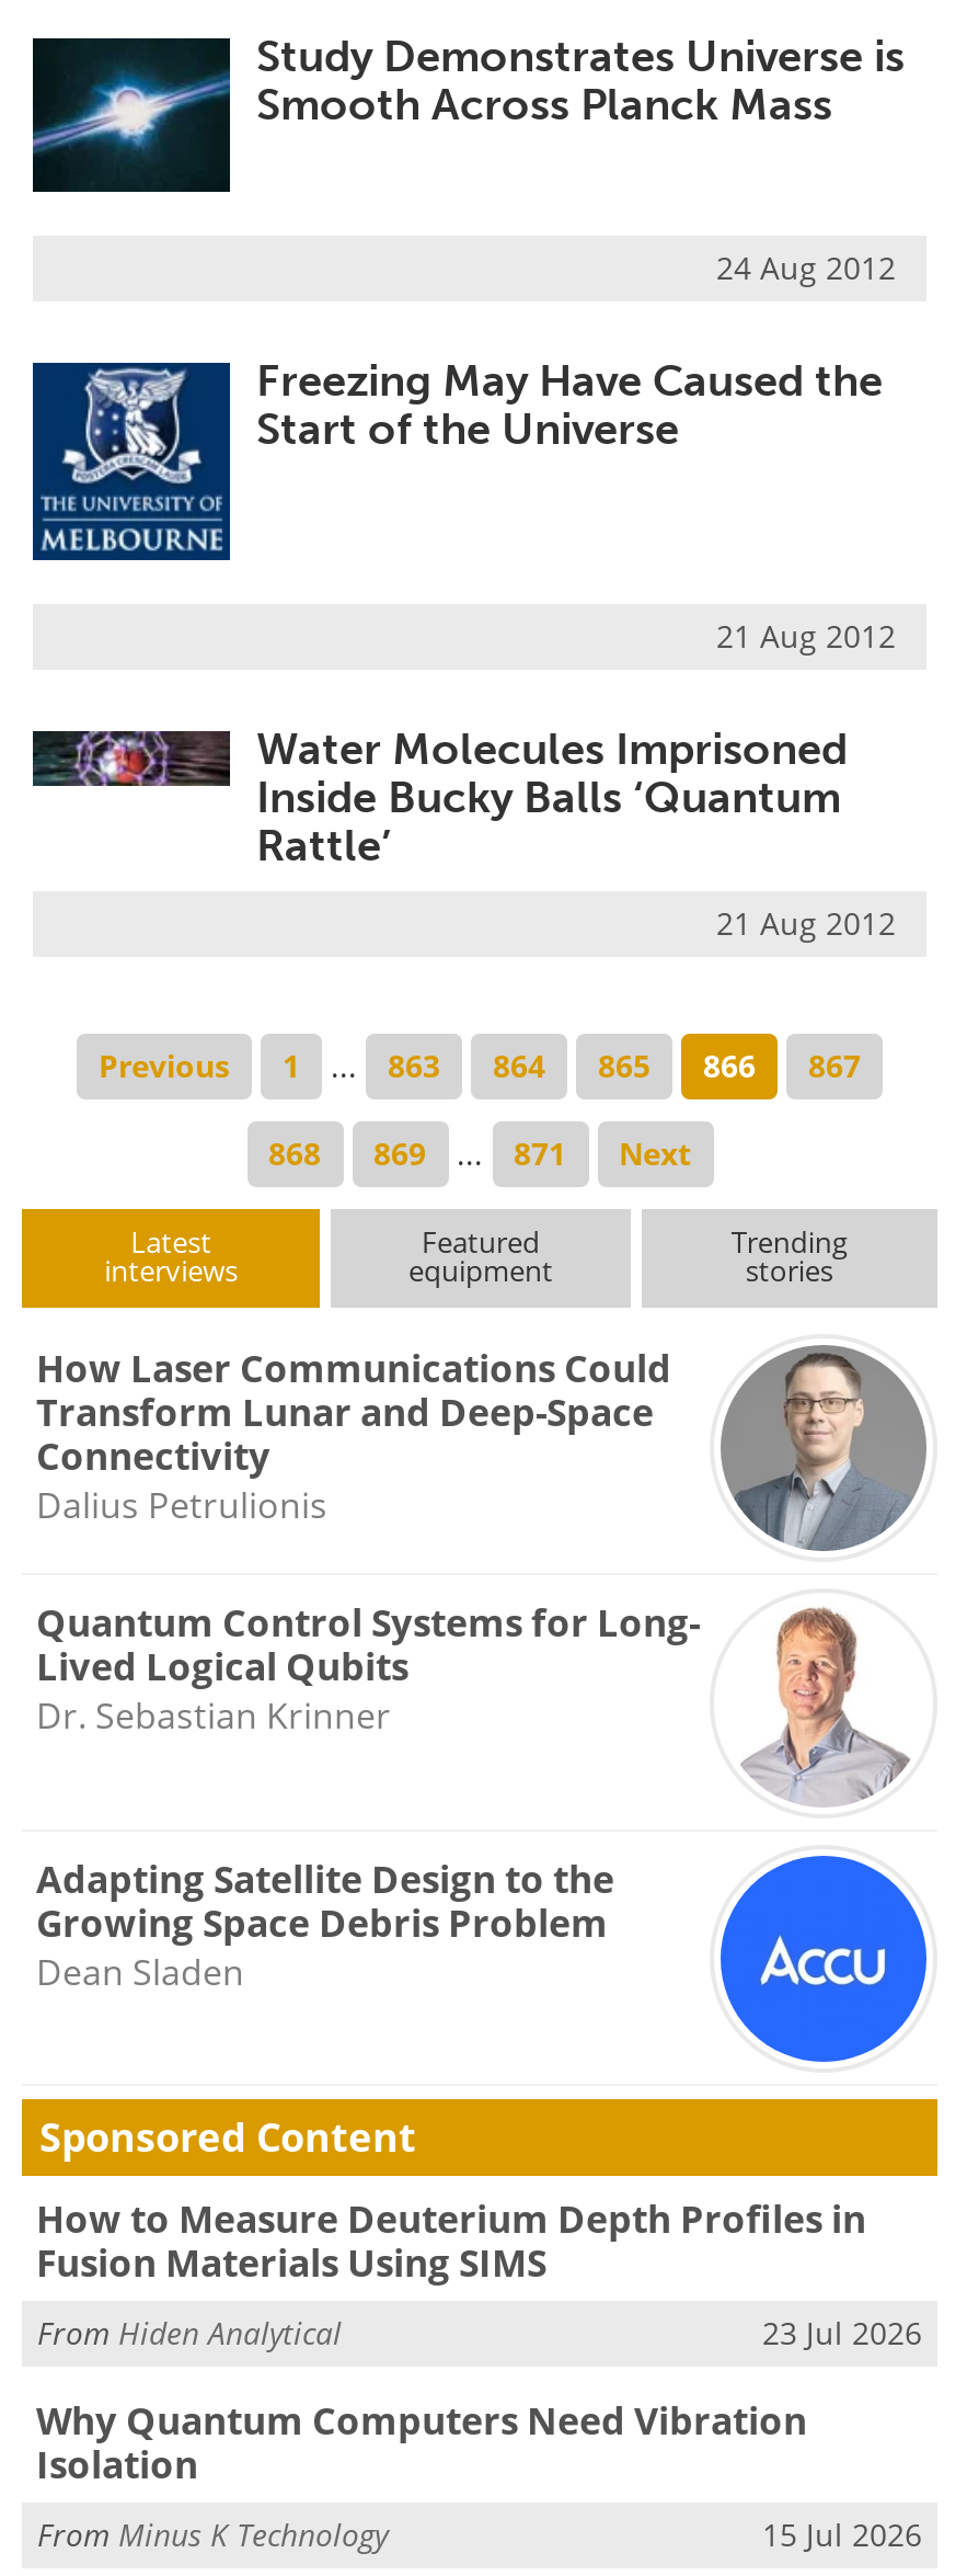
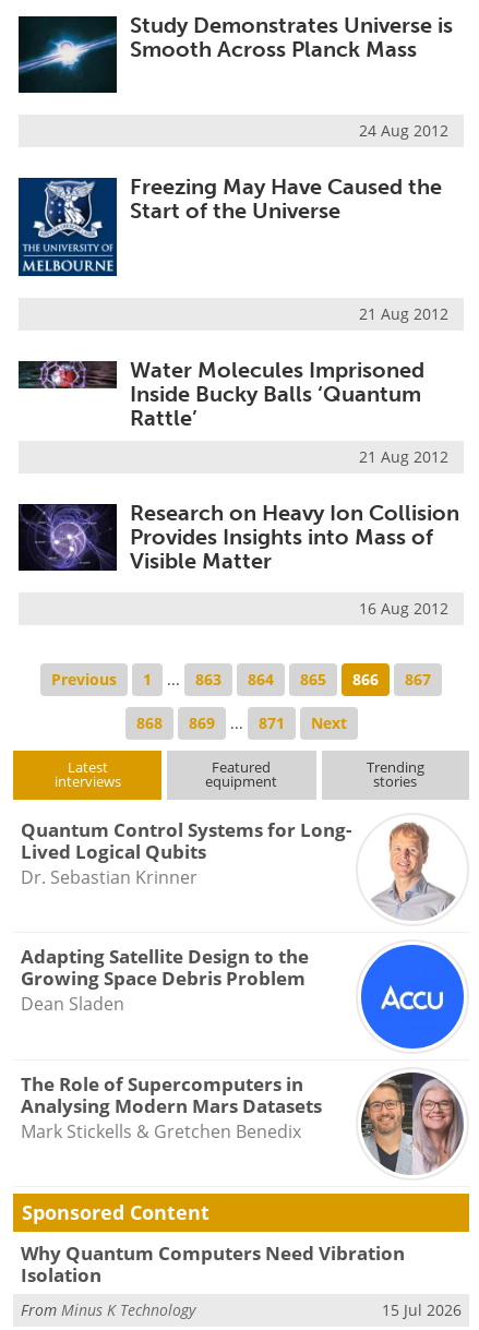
none -> [17,500,459,618] [image] | Research on Heavy Ion Collision | Provides Insights into Mass of | Visible Matter | 16 Aug 2012
moved [99,1045,861,1290] -> [51,668,431,791]: Previous | 1 | 863 | ... | Trending | stories
[36,1343,926,1551] [image] | How Laser Communications Could | Transform Lunar and Deep-Space | Connectivity | Dalius Petrulionis -> none
none -> [20,1071,464,1165] [image] | The Role of Supercomputers in | Analysing Modern Mars Datasets | Mark Stickells & Gretchen Benedix
moved [39,2111,416,2164] -> [22,1199,209,1225]: Sponsored Content
[36,2195,922,2354] How to Measure Deuterium Depth Profiles in | Fusion Materials Using SIMS | From Hiden Analytical | 23 Jul 2026 -> none

